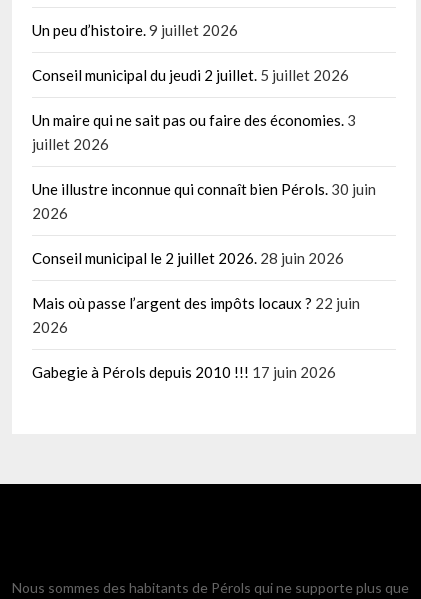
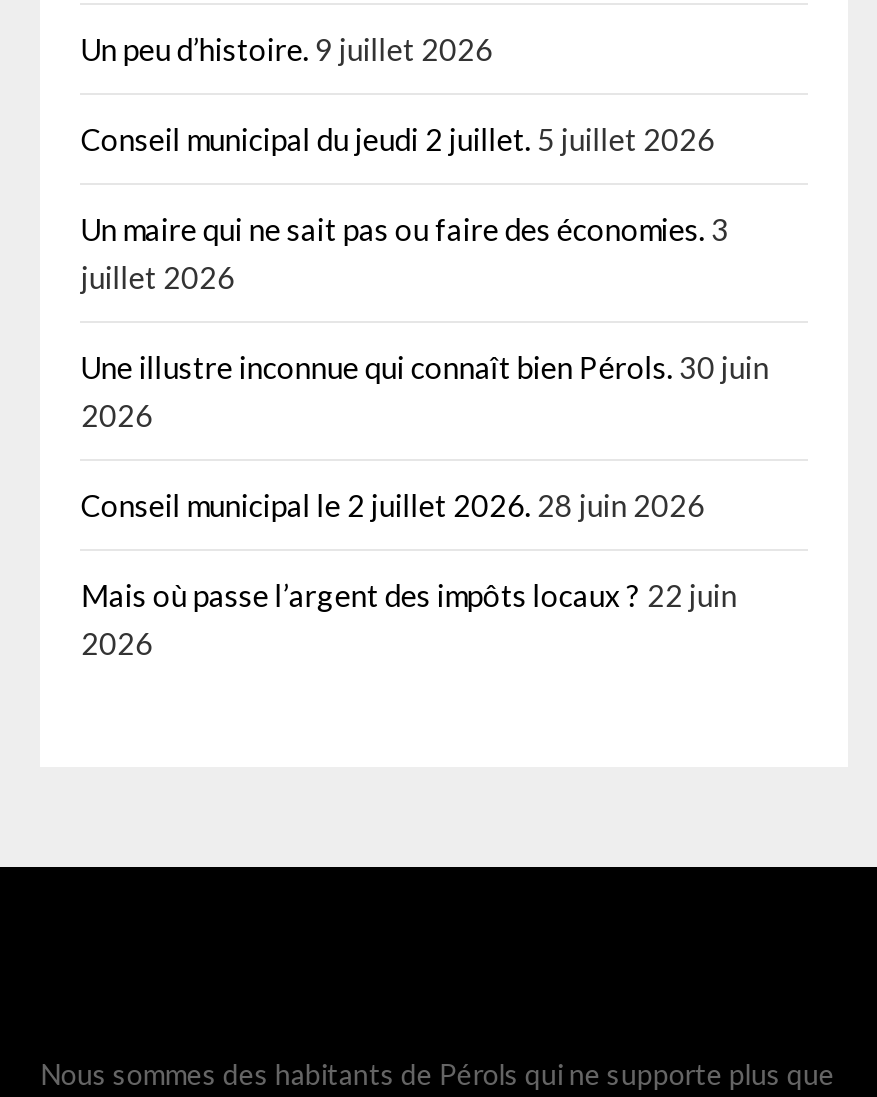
[32,363,336,381] Gabegie à Pérols depuis 2010 !!! 17 juin 2026 -> none

